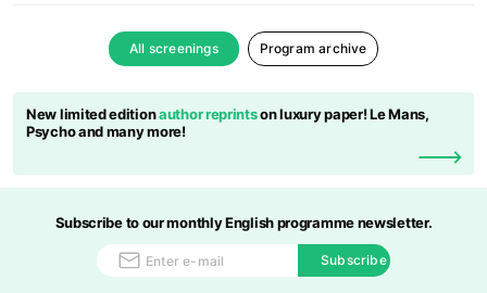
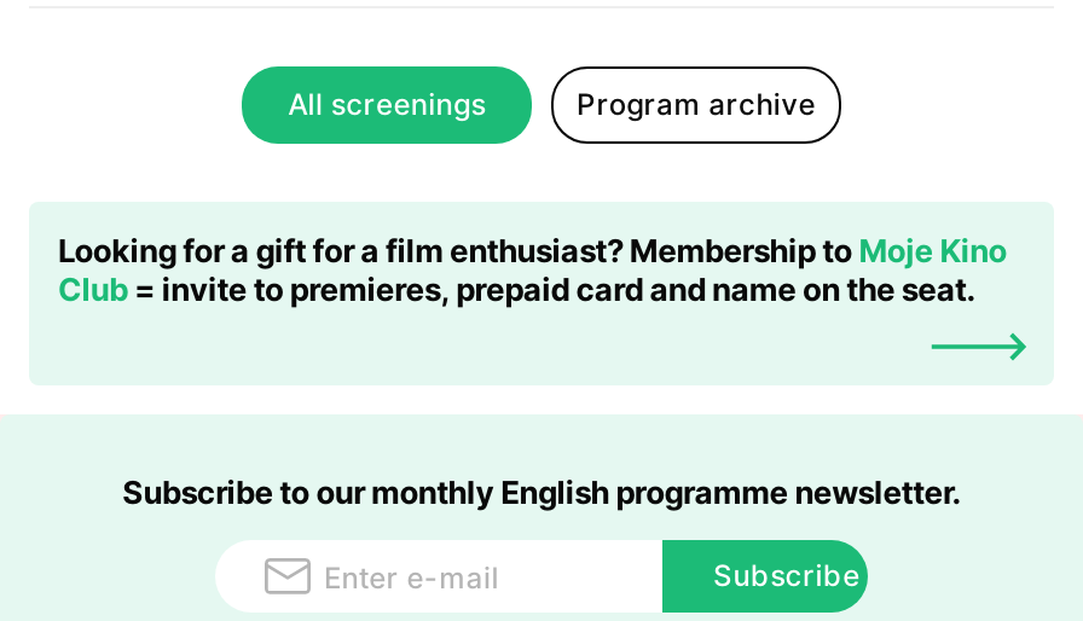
[26,105,429,140] New limited edition author reprintson luxury paper! Le Mans, | Psycho and many more! -> [58,231,1007,308] Looking for a gift for a film enthusiast? Membership to Moje Kino | Club = invite to premieres, prepaid card and name on the seat.

